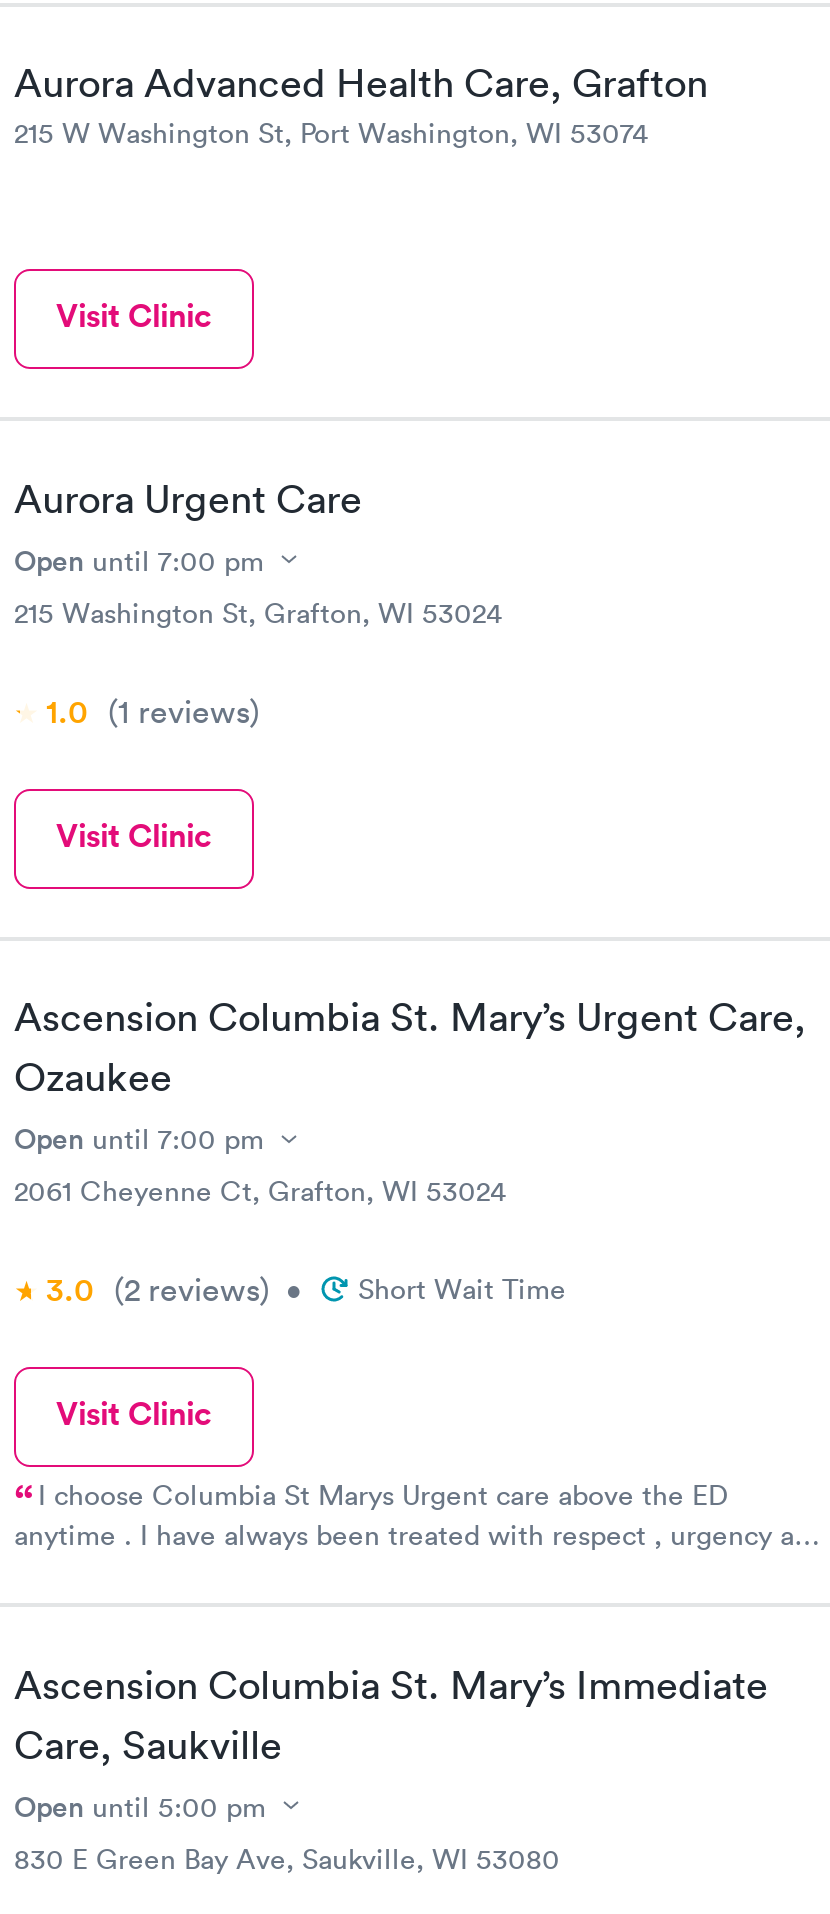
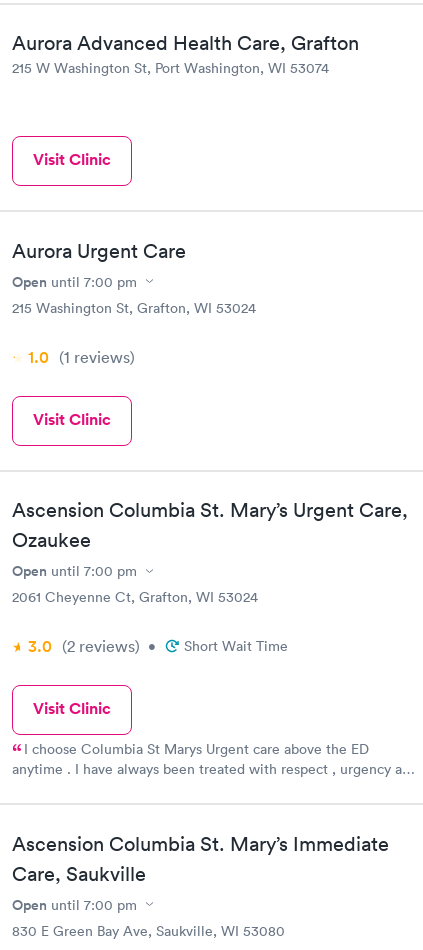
[14,1786,266,1826] Open until 5:00 pm -> [12,894,137,914] Open until 7:00 pm

